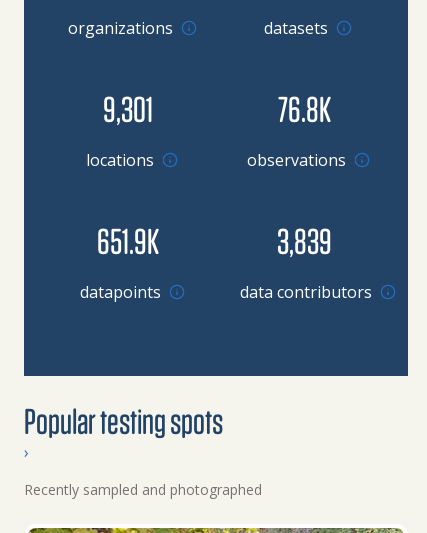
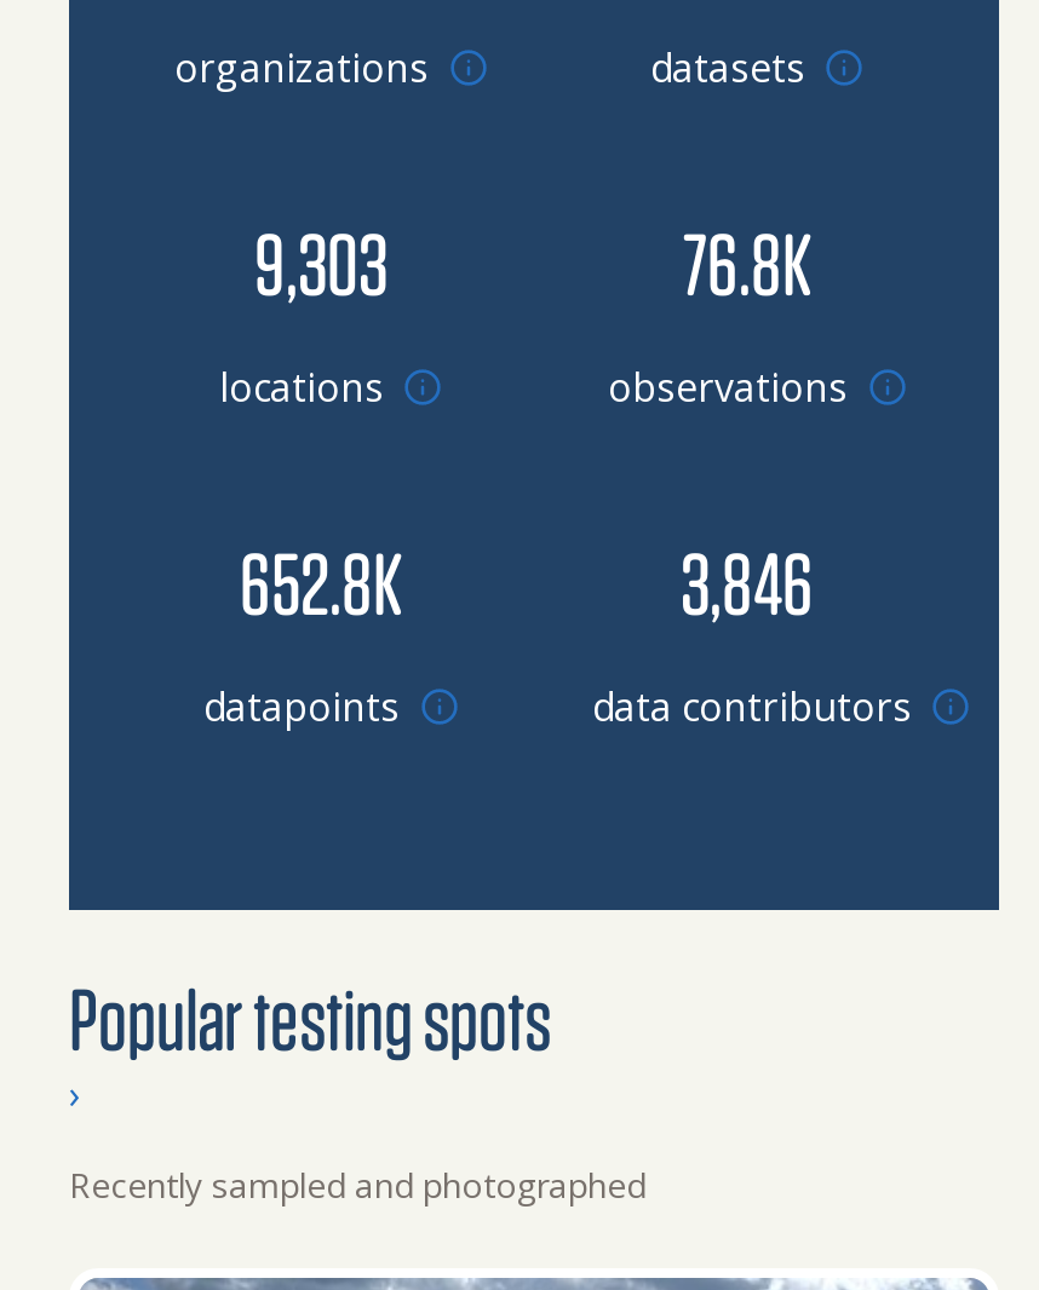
[103,87,153,129] 9,301 -> [254,210,388,311] 9,303
[97,219,159,261] 651.9K -> [240,529,402,631] 652.8K
[276,219,331,261] 3,839 -> [681,529,814,631] 3,846

